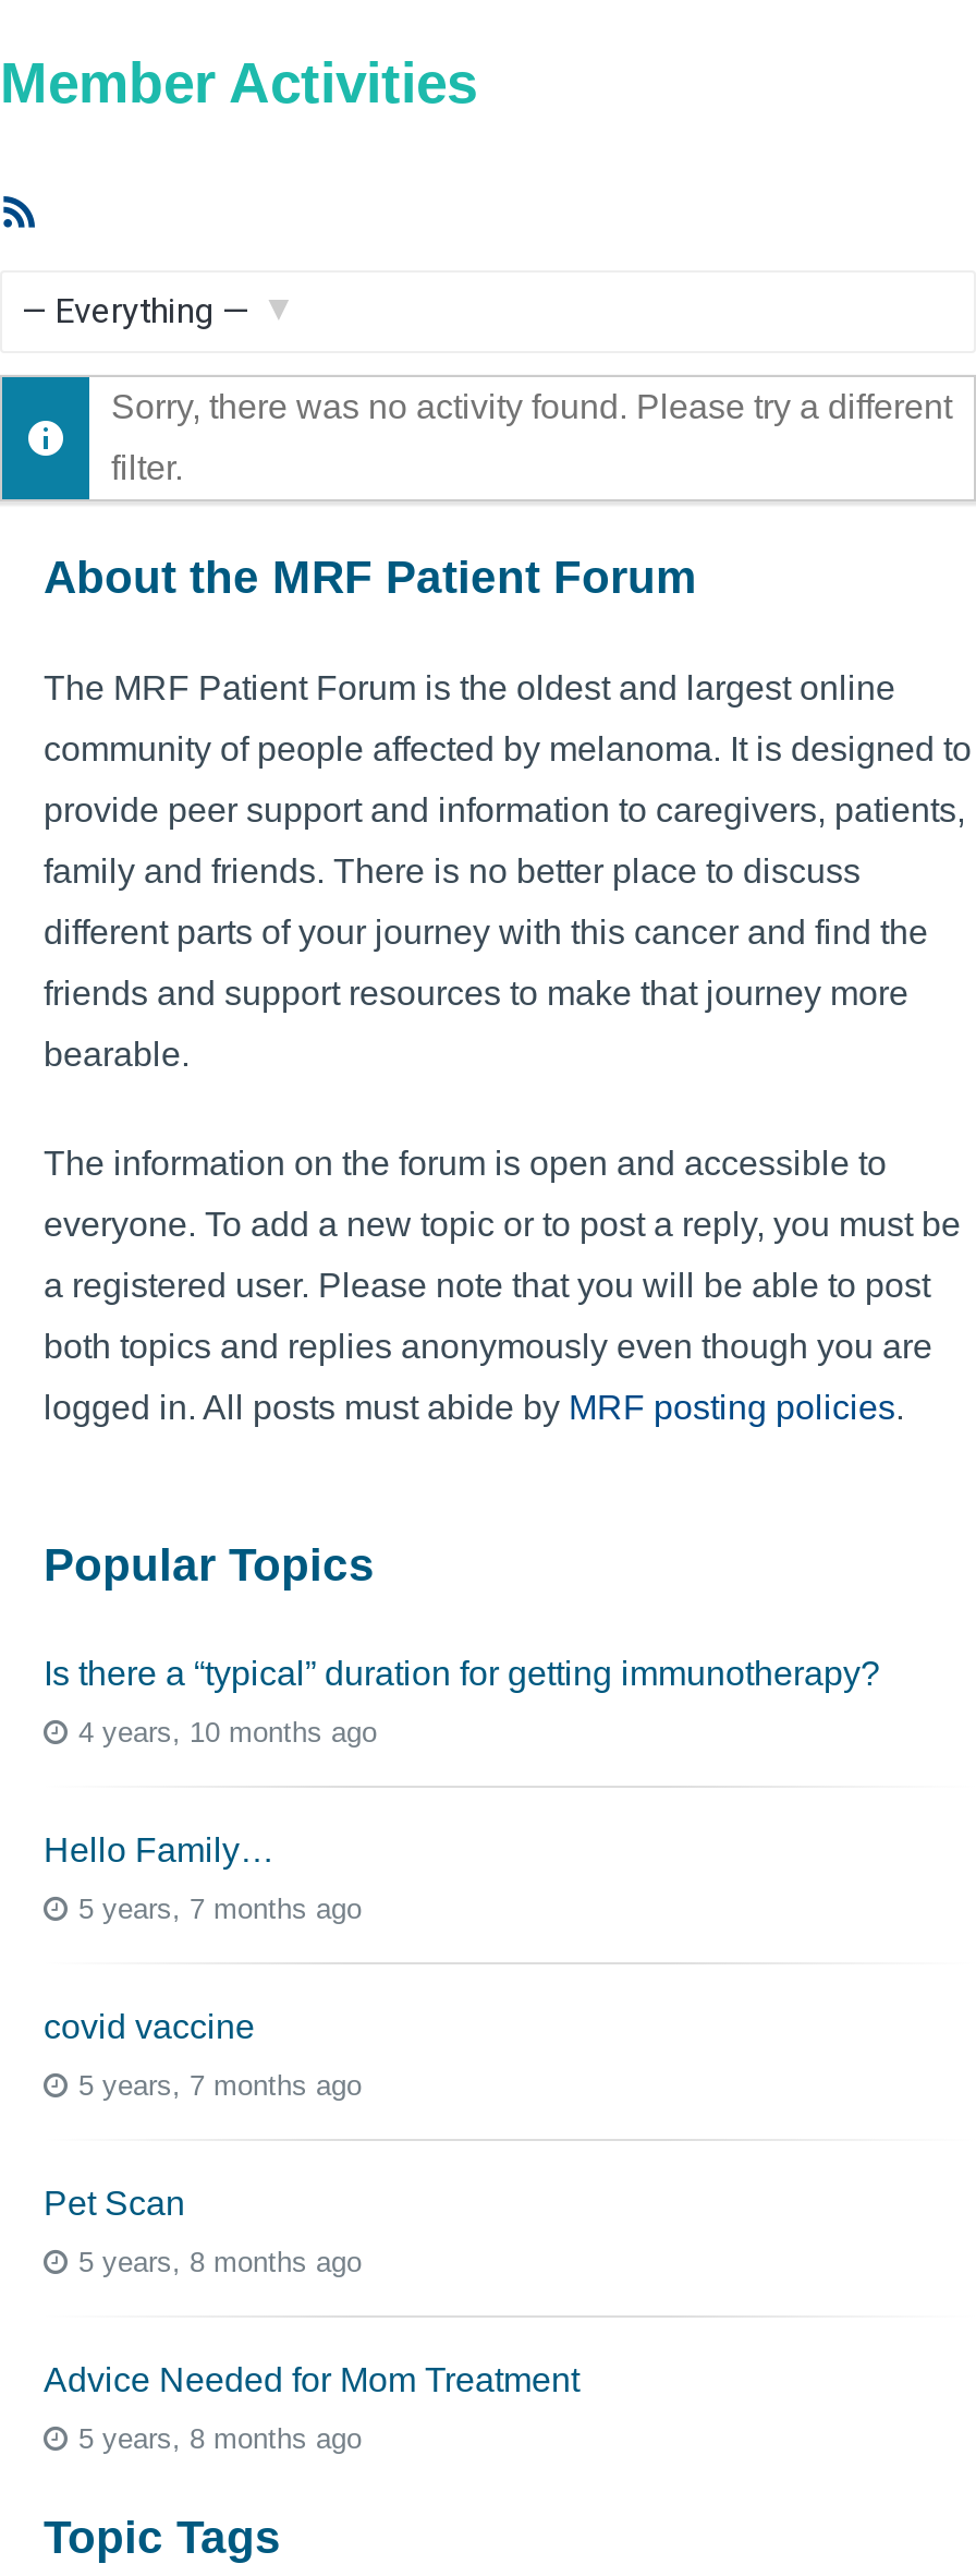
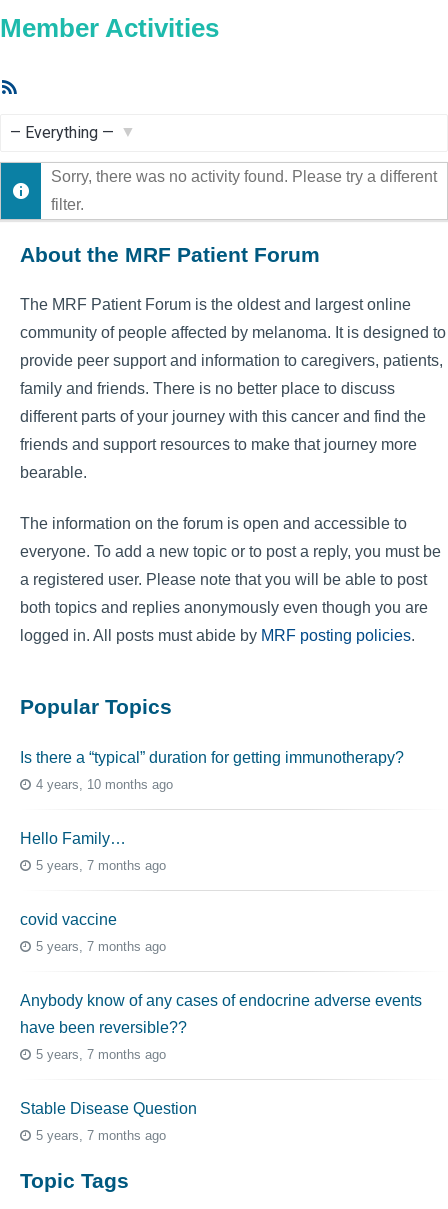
[44,2185,579,2455] Pet Scan | 5 years, 8 months ago | Advice Needed for Mom Treatment | 5 years, 8 months ago -> [20,992,422,1143] Anybody know of any cases of endocrine adverse events | have been reversible?? | 5 years, 7 months ago | Stable Disease Question | 5 years, 7 months ago

